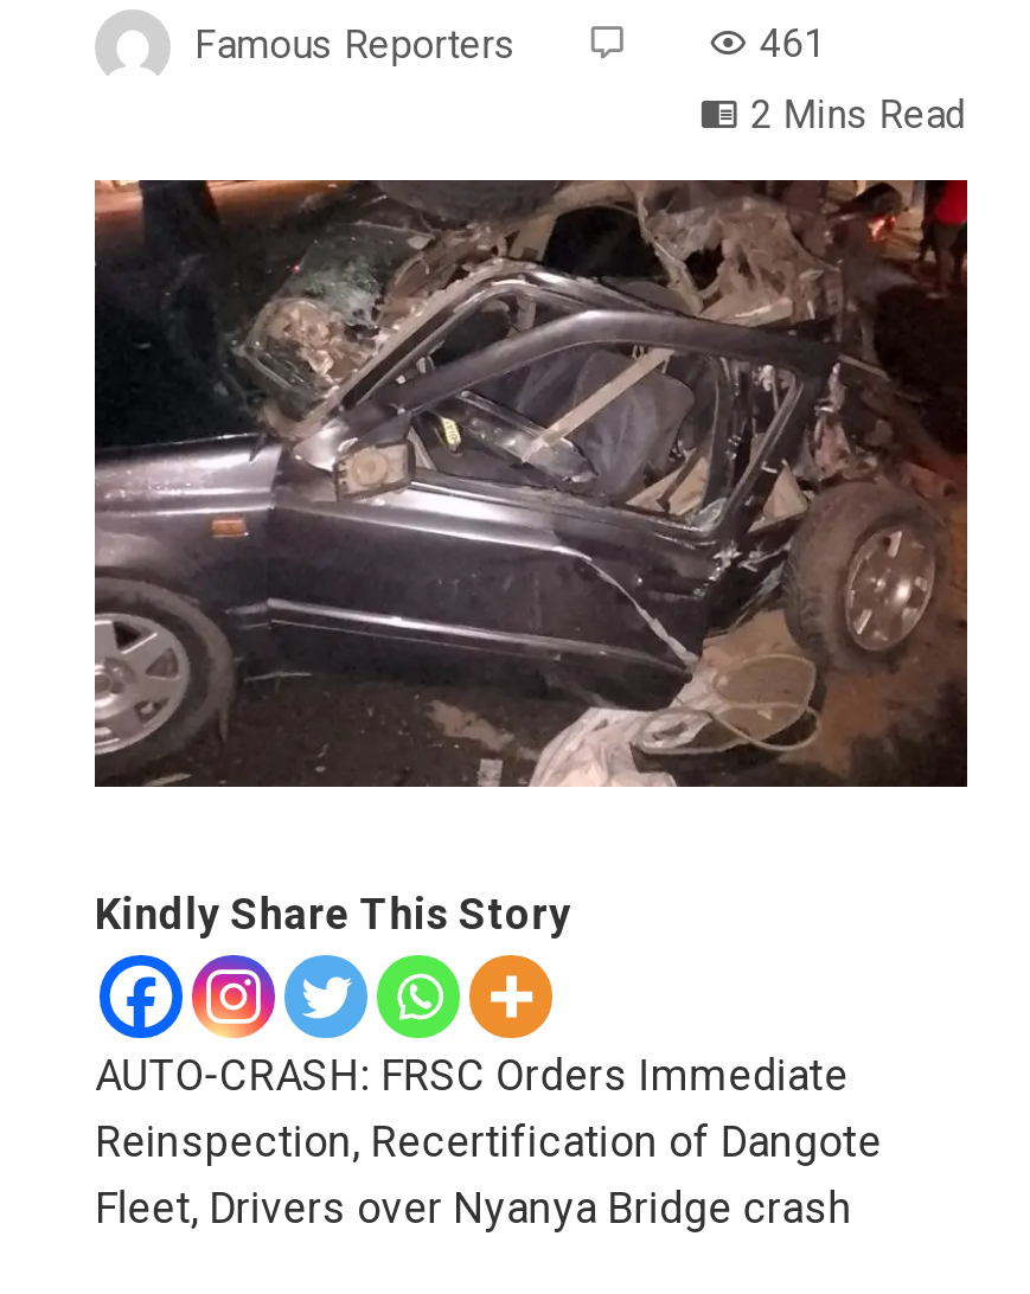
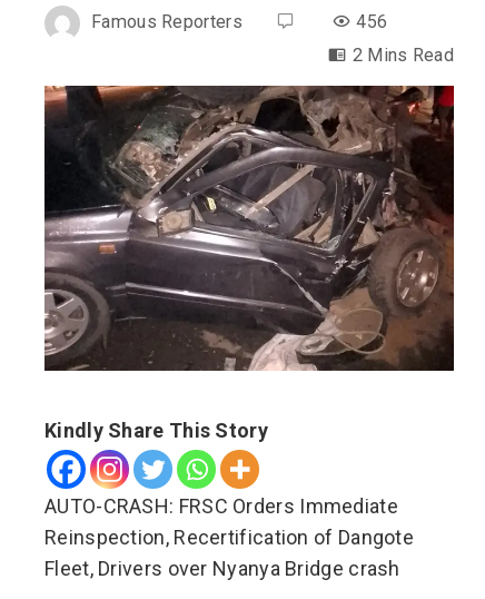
[760,22,826,67] 461 -> [356,11,387,33] 456

